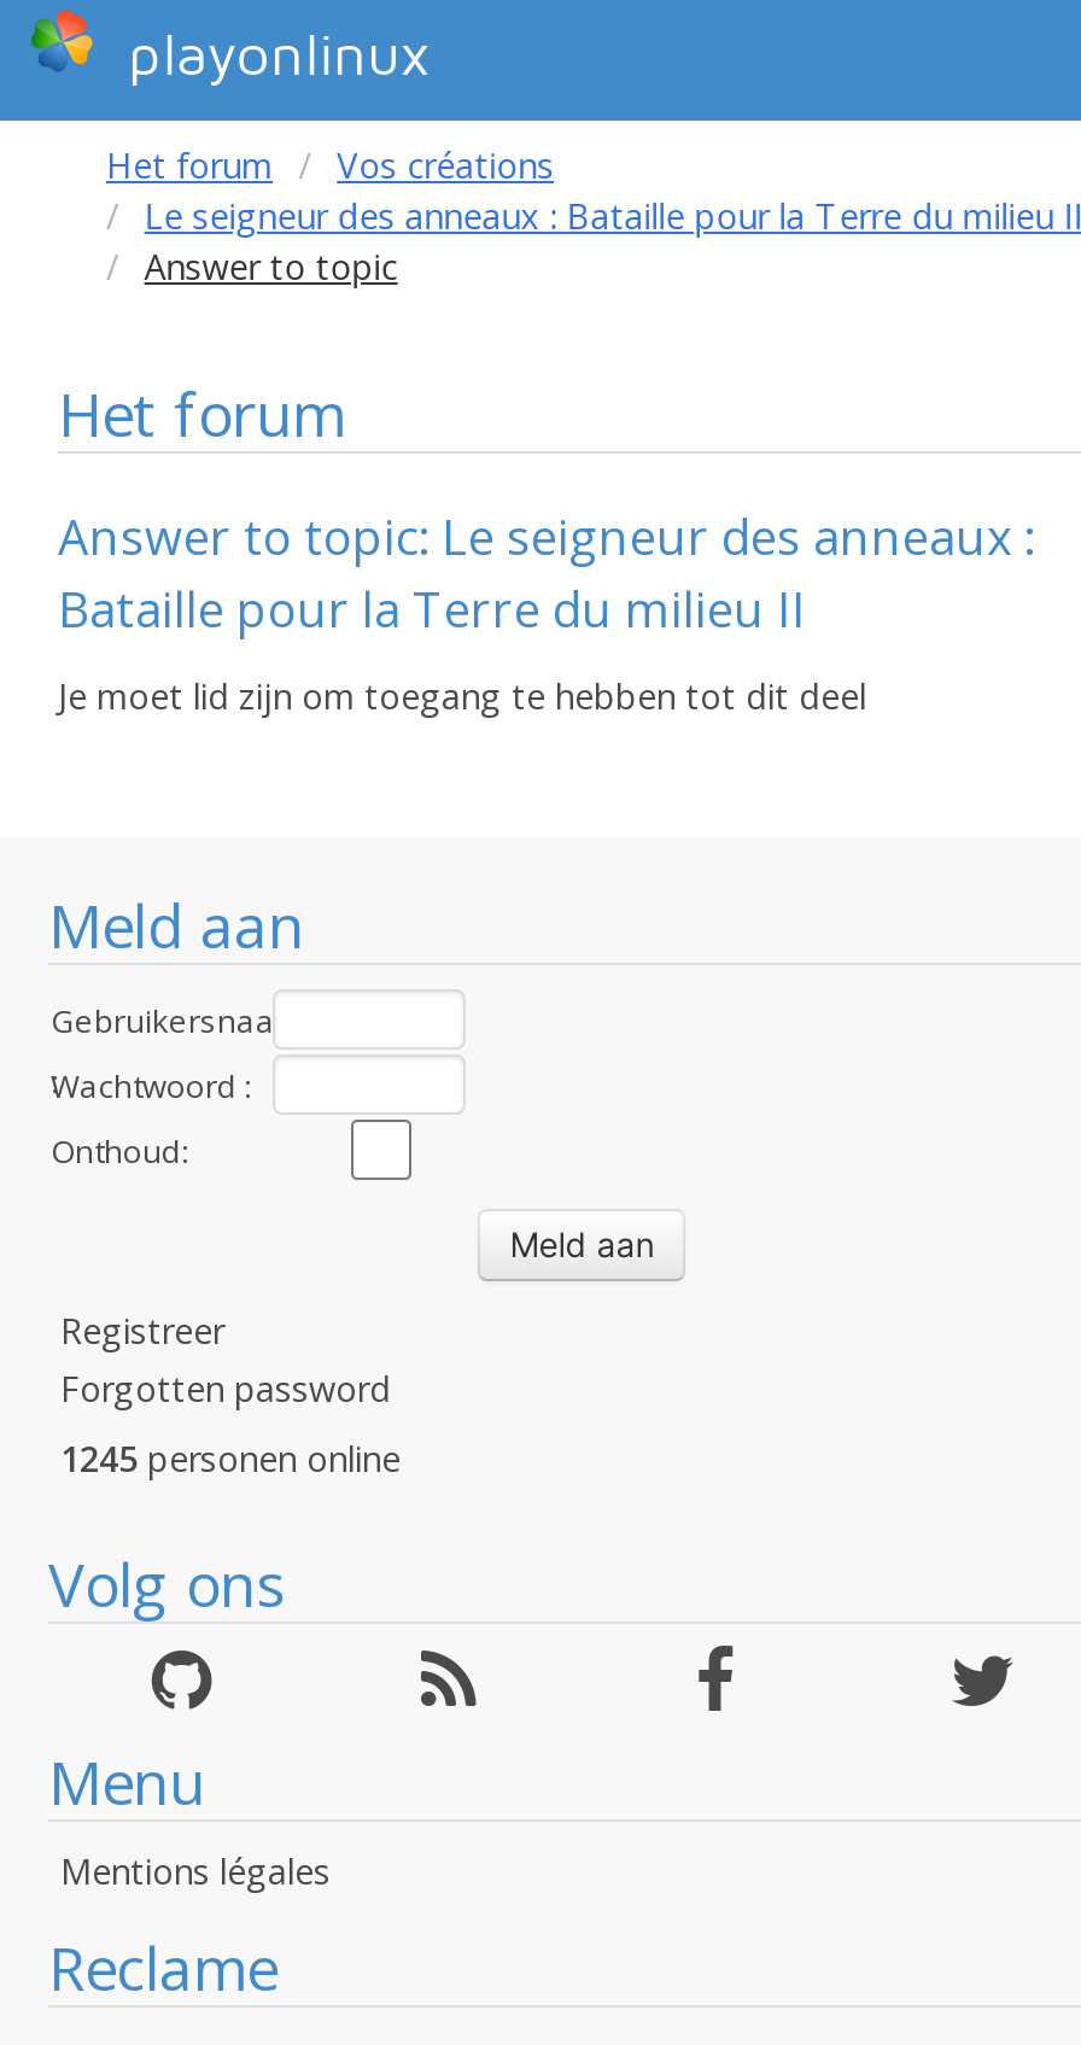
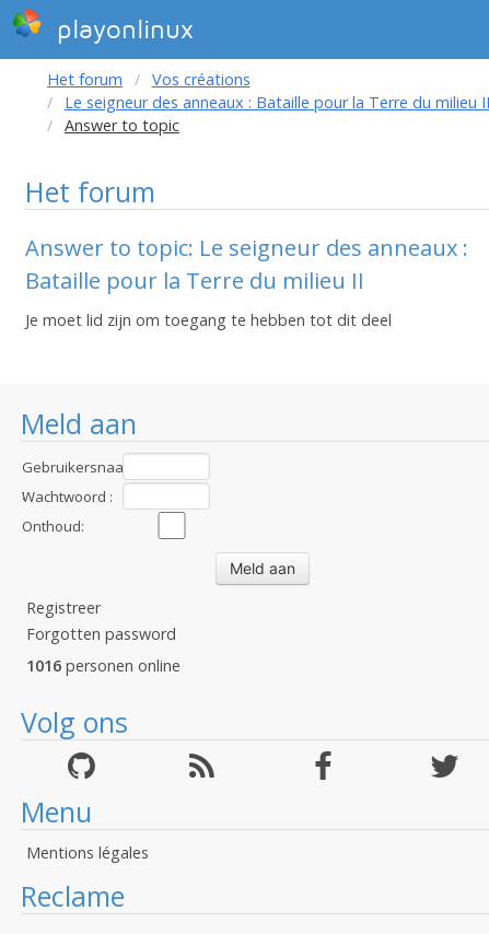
[60,1436,401,1482] 1245 personen online -> [26,655,181,676] 1016 personen online

